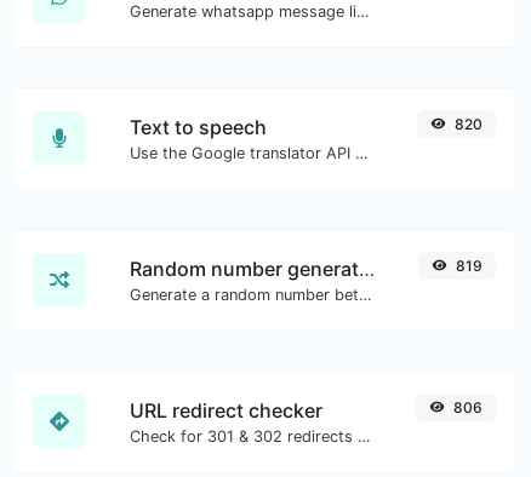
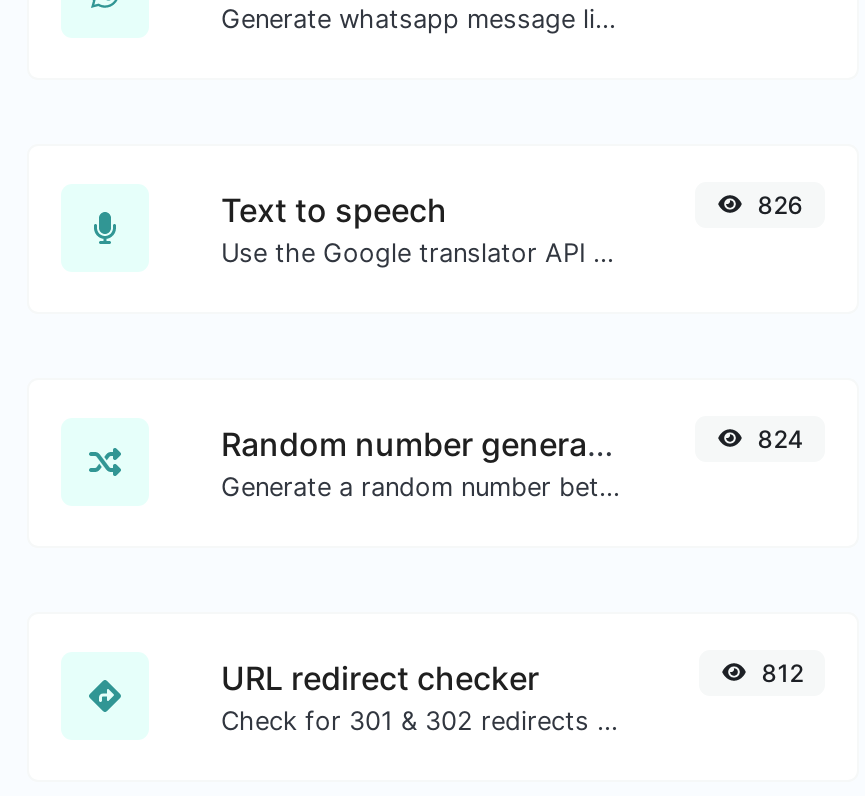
[451,115,483,133] 820 -> [751,189,803,219] 826
[452,256,483,274] 819 -> [751,423,803,453] 824
[450,398,483,416] 806 -> [755,657,803,687] 812

